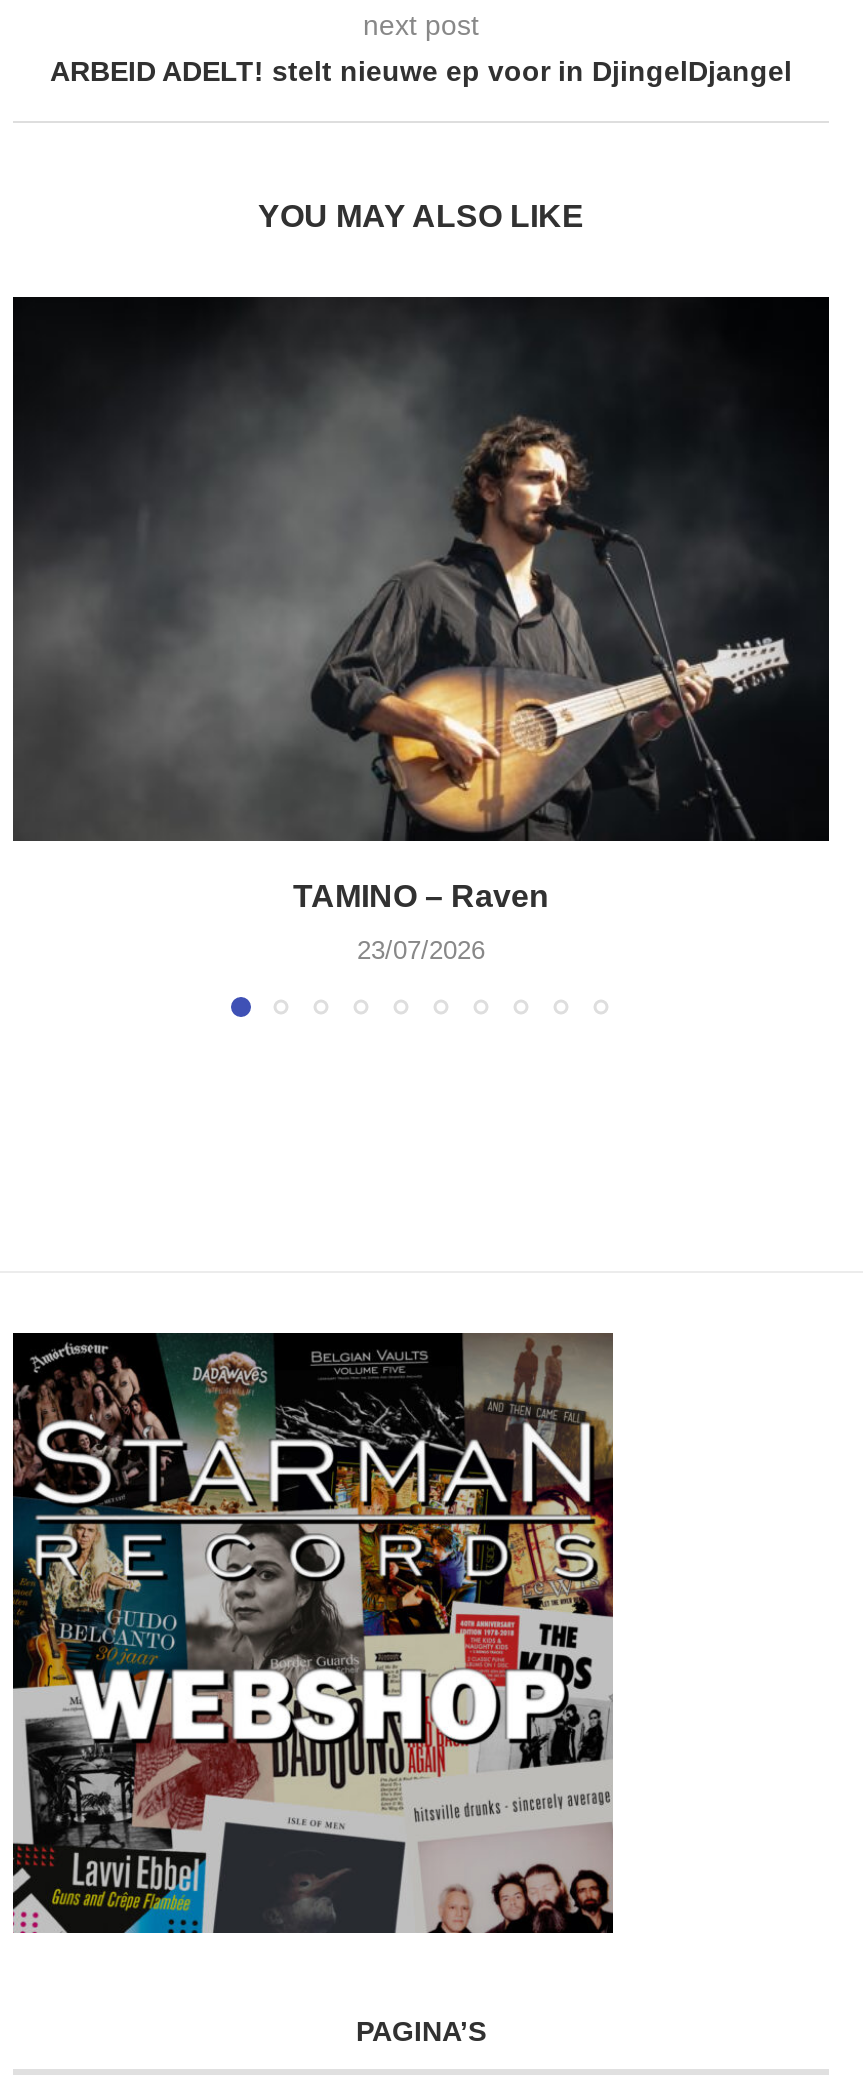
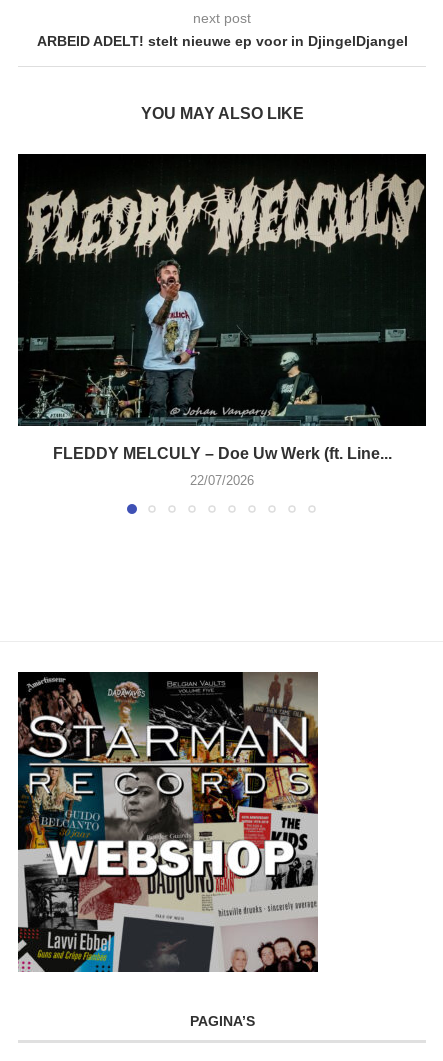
[13,299,827,913] [image] | TAMINO – Raven -> [19,156,425,462] [image] | FLEDDY MELCULY – Doe Uw Werk (ft. Line...
[357,935,485,965] 23/07/2026 -> [190,473,254,488] 22/07/2026

